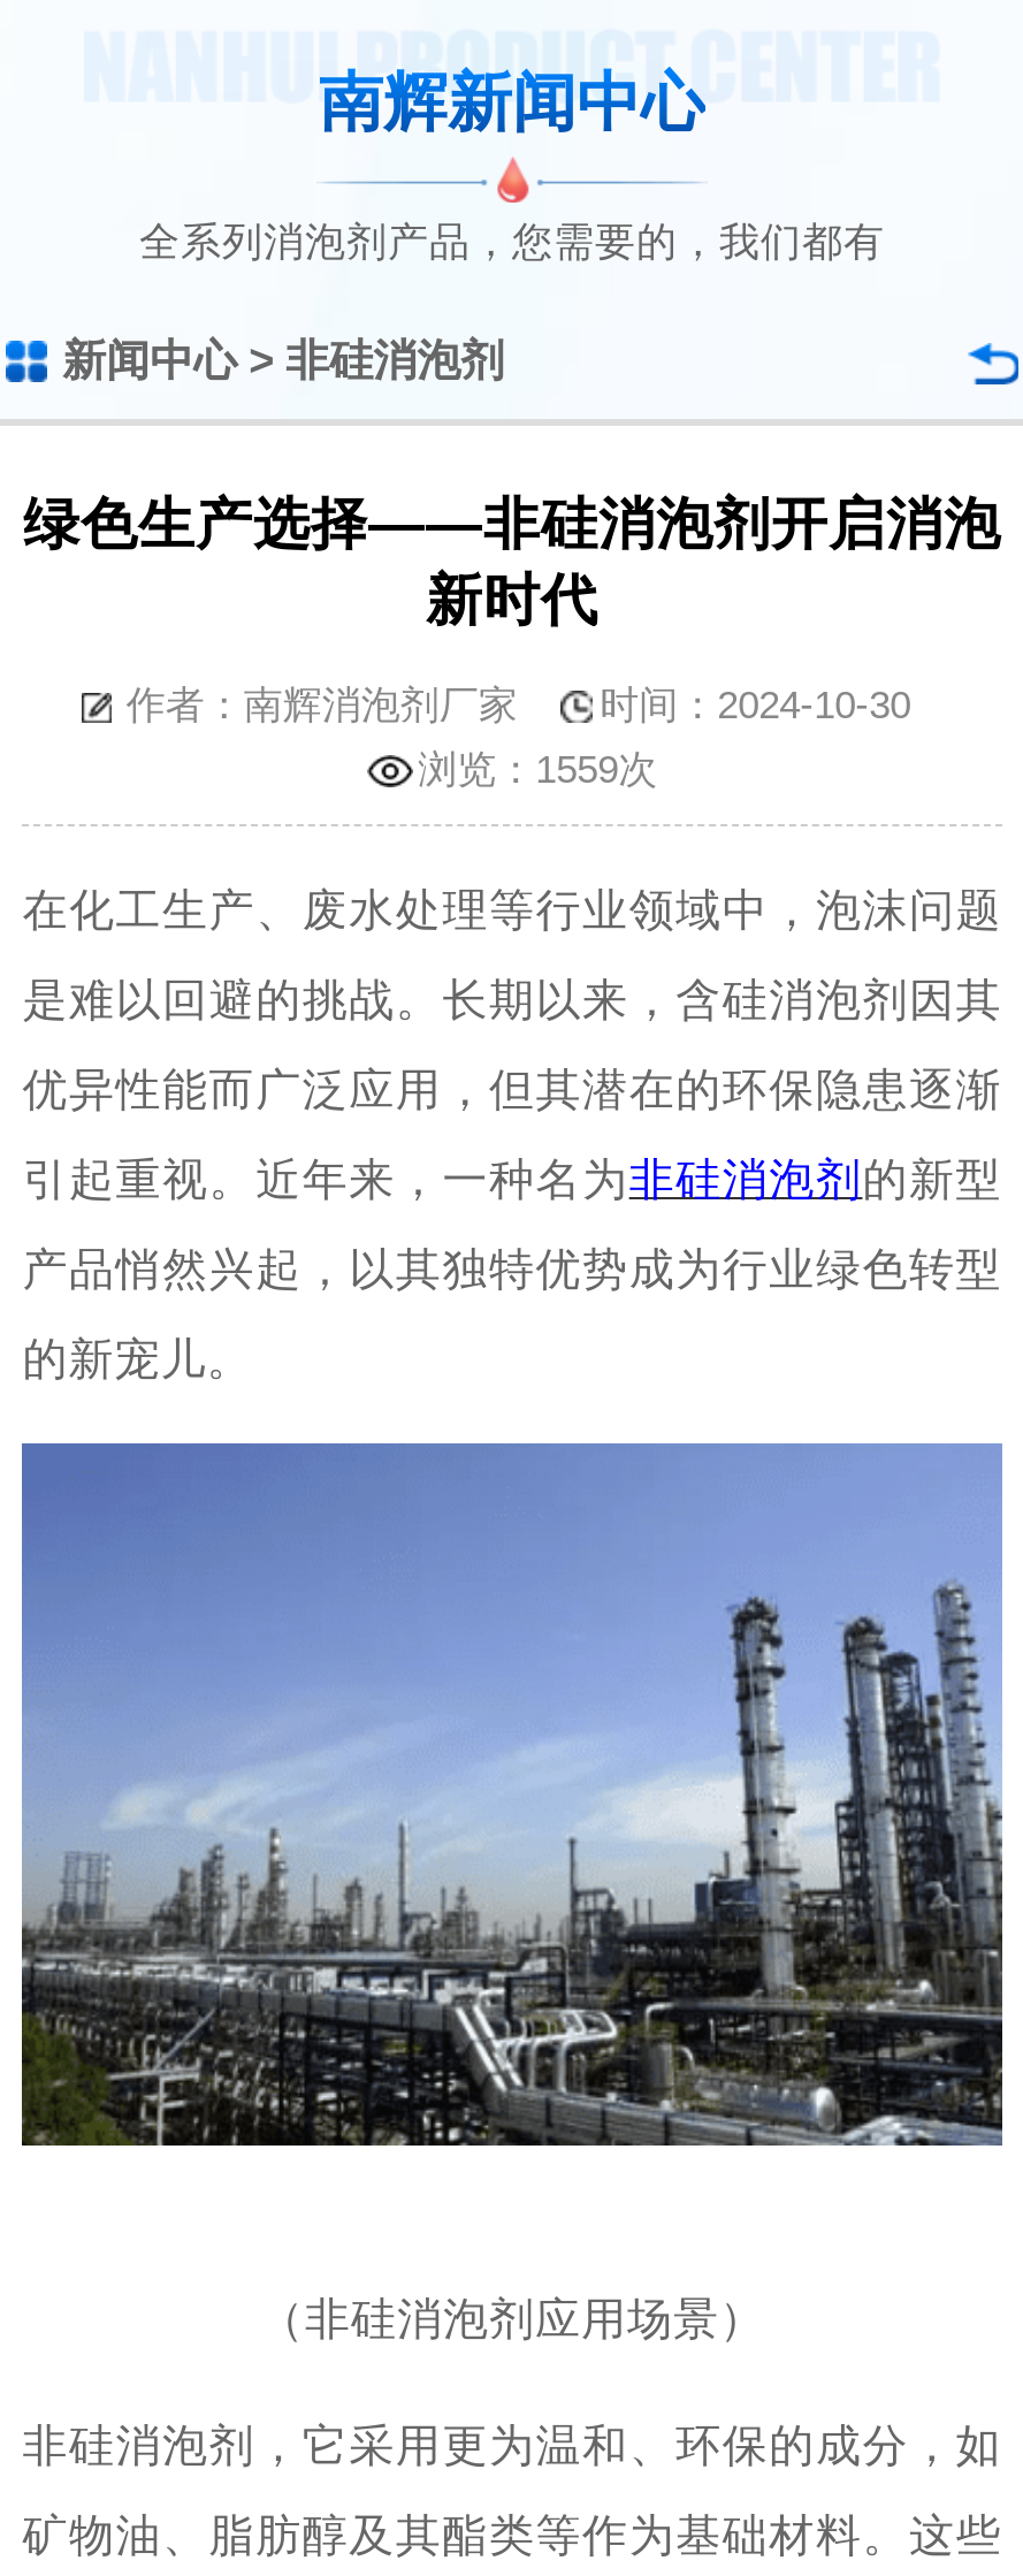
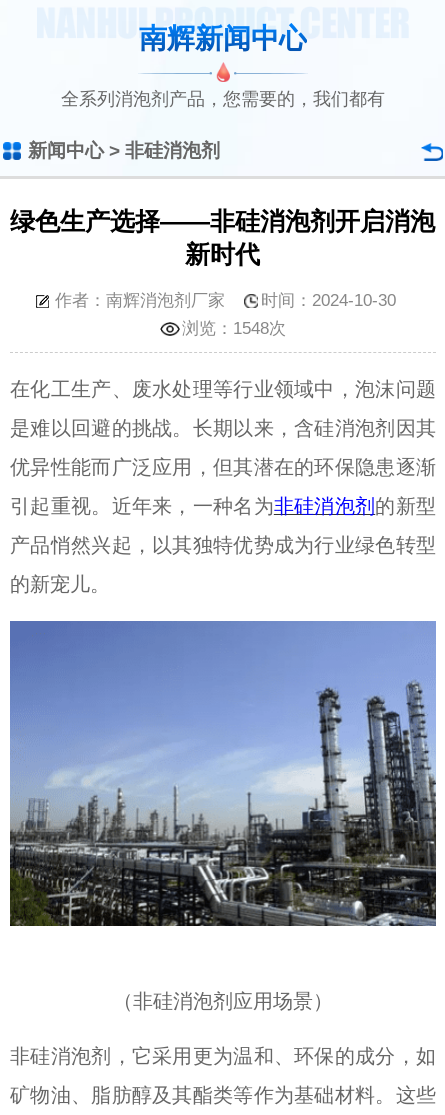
[418,749,658,793] 浏览：1559次 -> [182,319,286,338] 浏览：1548次

